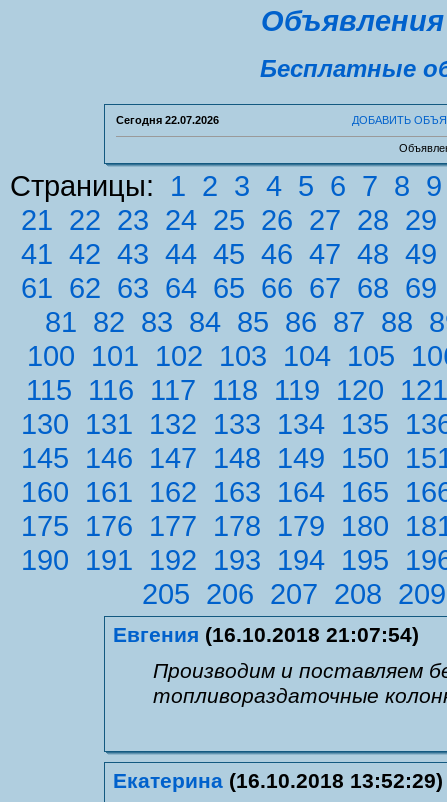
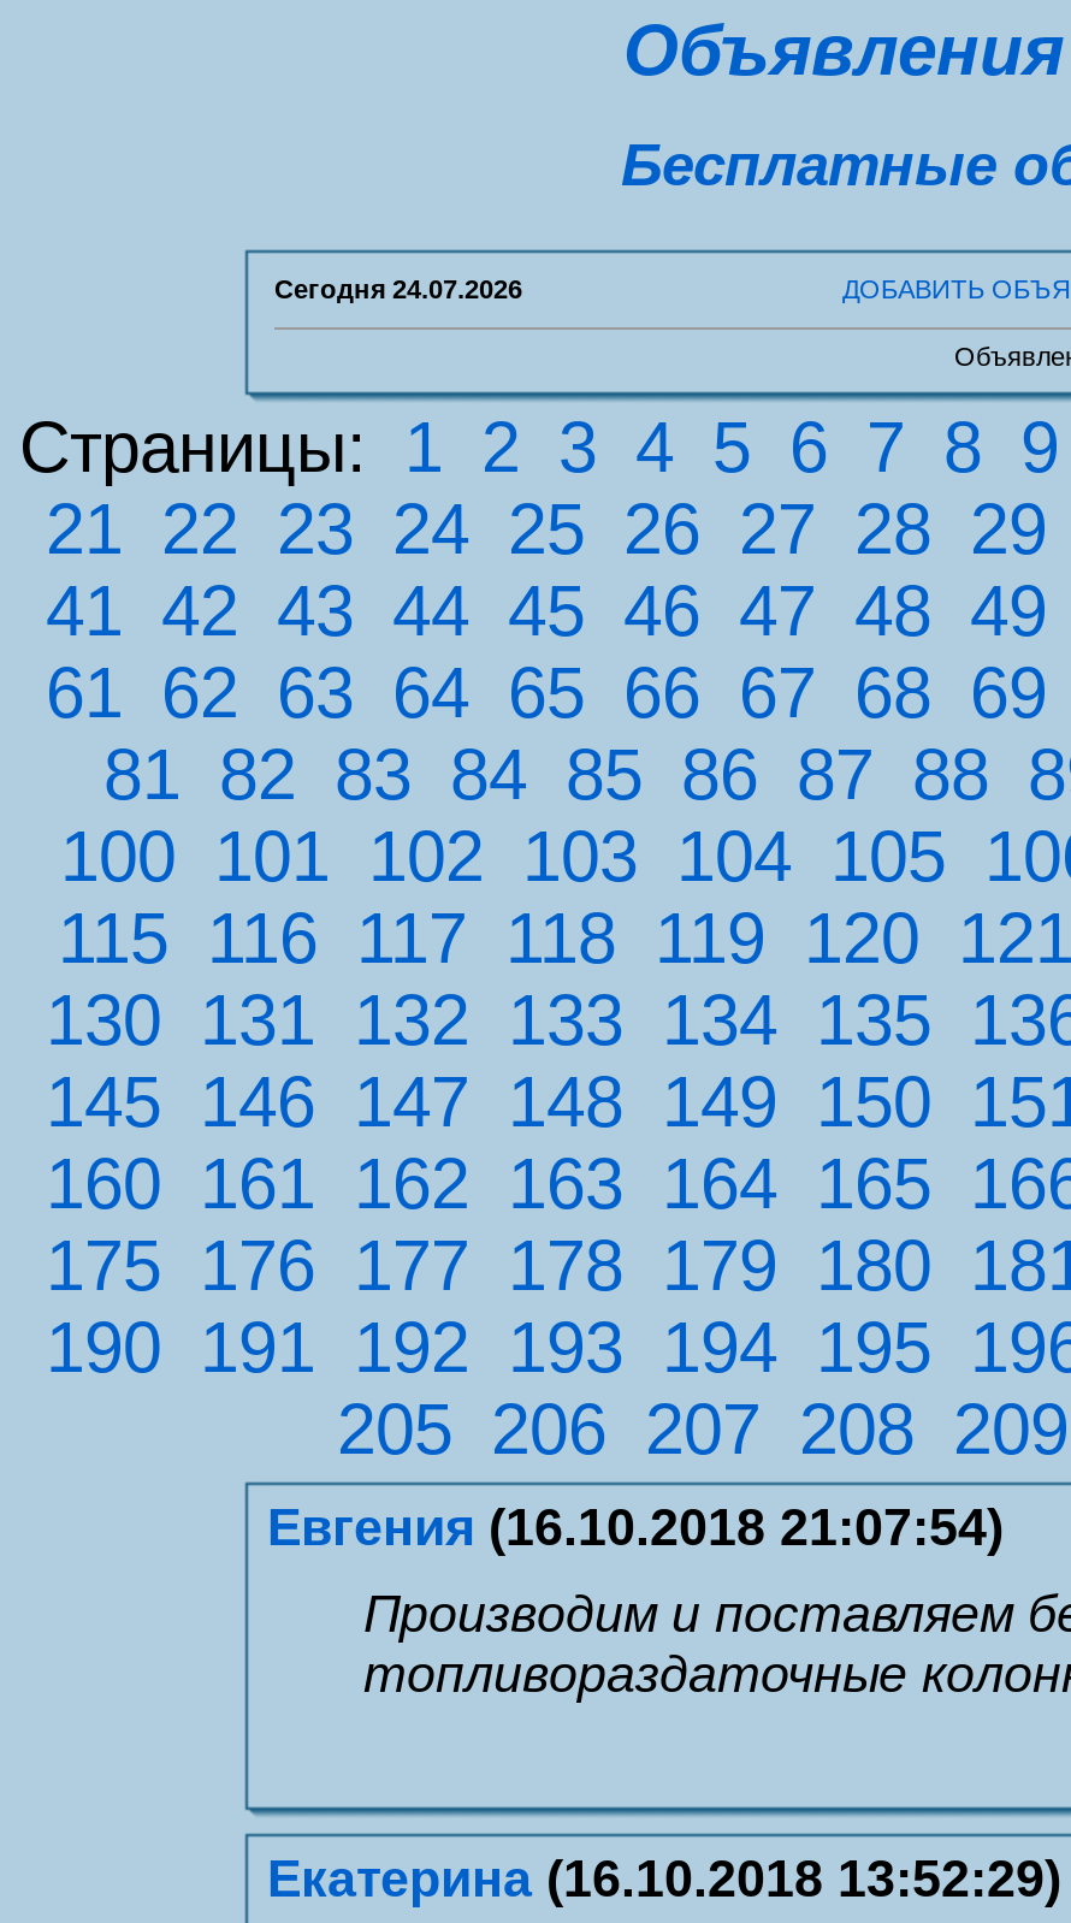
[116,114,219,126] Сегодня 22.07.2026 -> [274,275,522,304] Сегодня 24.07.2026

